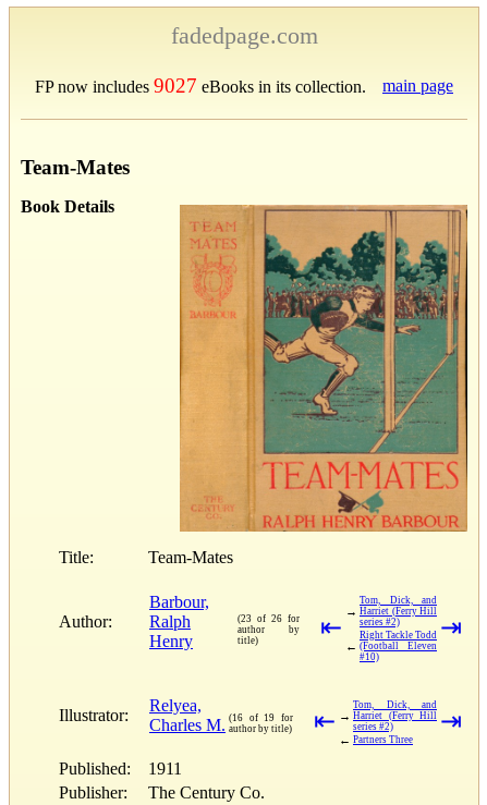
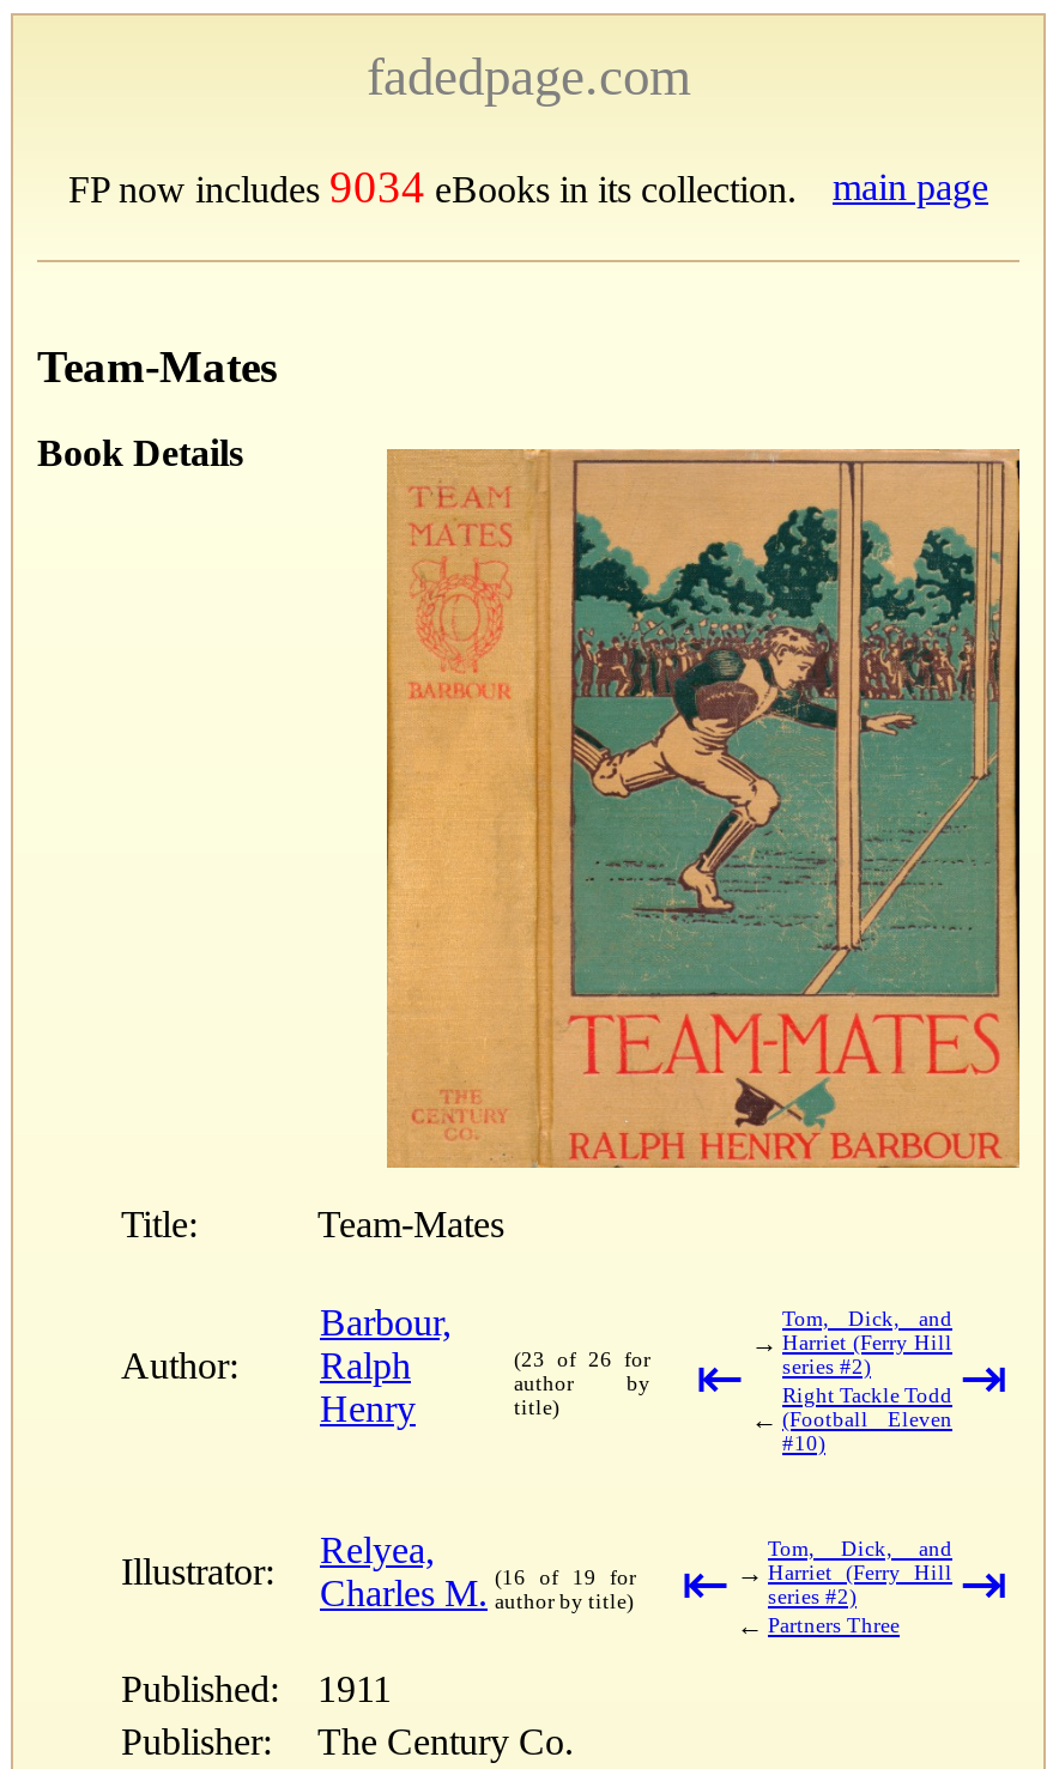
[35,74,366,97] FP now includes 9027 eBooks in its collection. -> [68,162,797,212] FP now includes 9034 eBooks in its collection.

